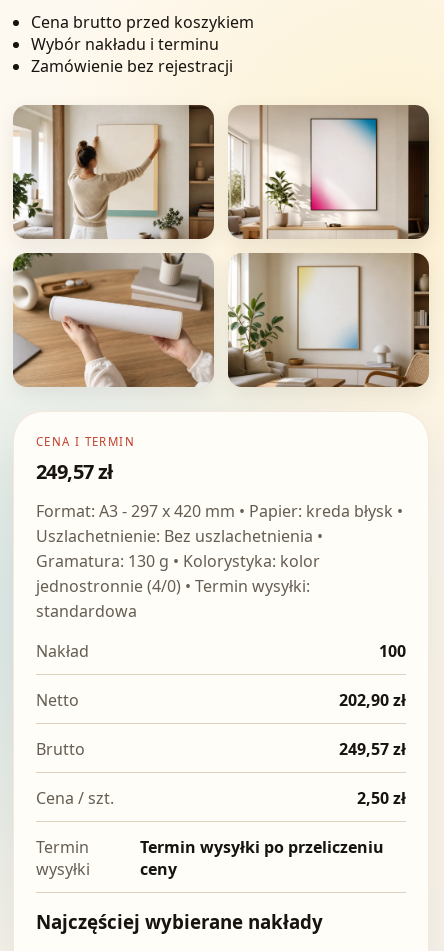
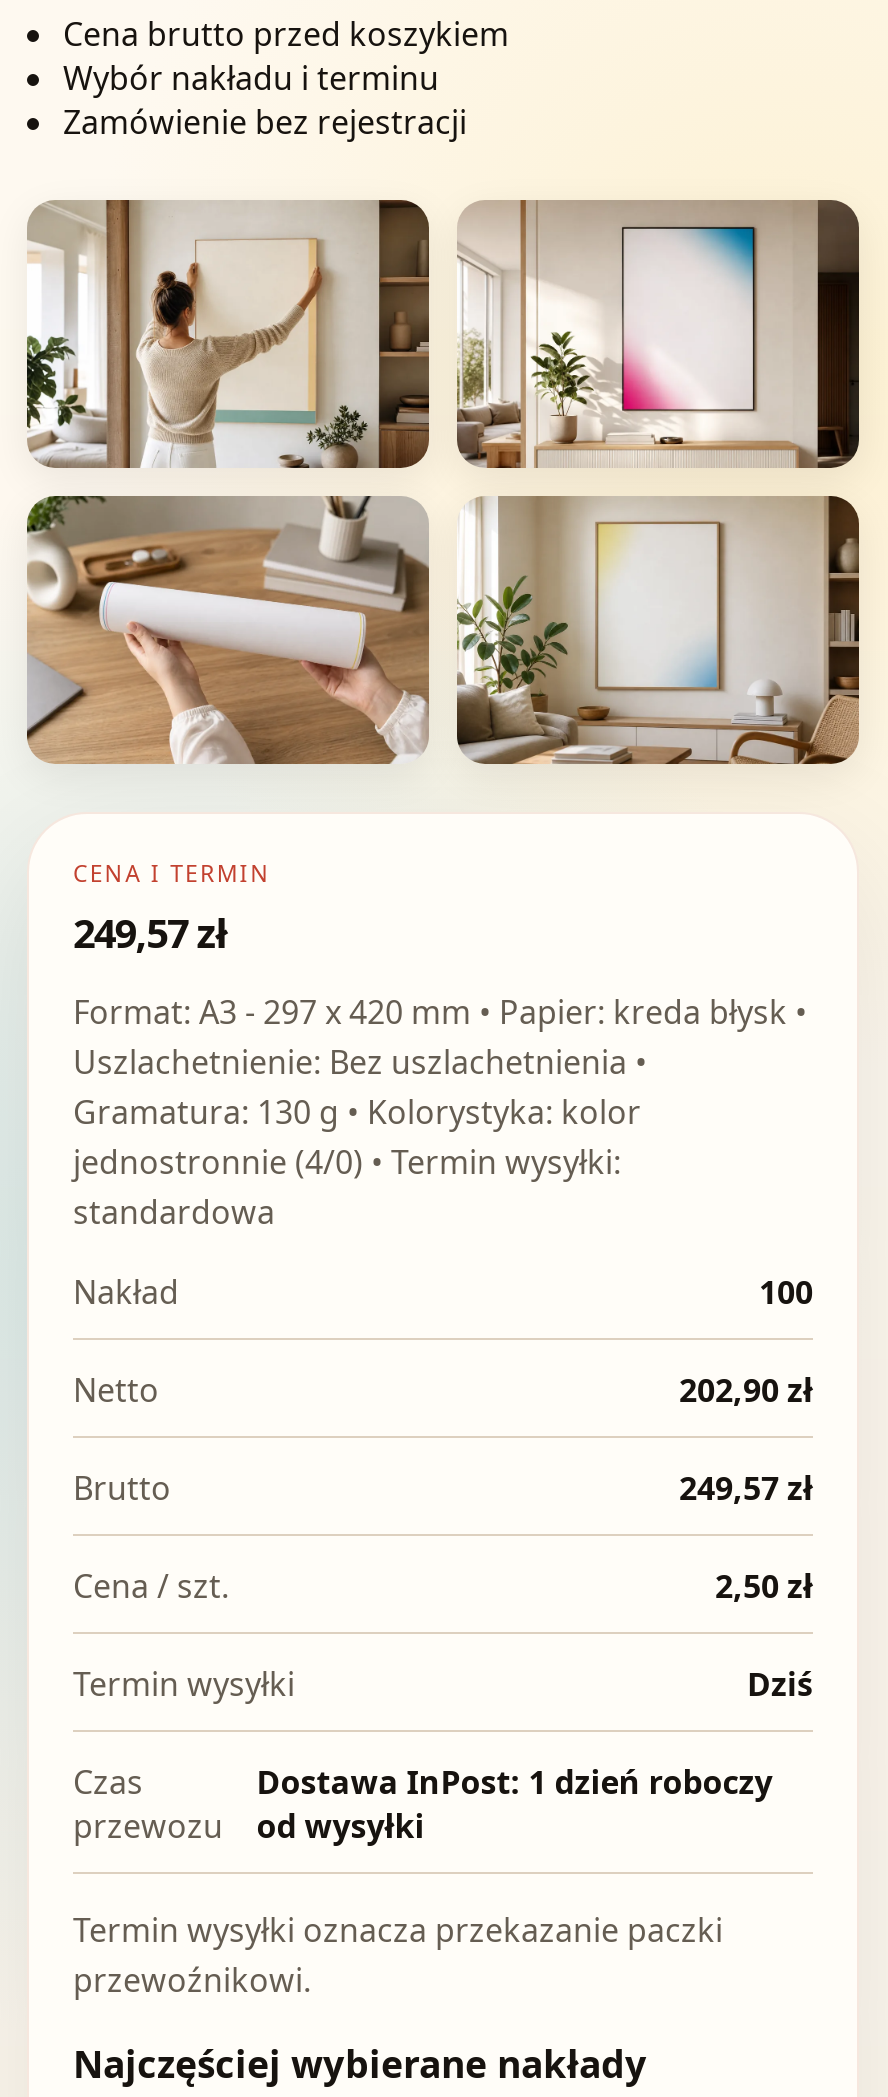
[36,836,90,880] Termin | wysyłki -> [73,1661,813,1847] Termin wysyłki | Dziś | Czas | przewozu
[140,836,384,880] Termin wysyłki po przeliczeniu | ceny -> [73,1759,772,2001] Dostawa InPost: 1 dzień roboczy | od wysyłki | Termin wysyłki oznacza przekazanie paczki | przewoźnikowi.

